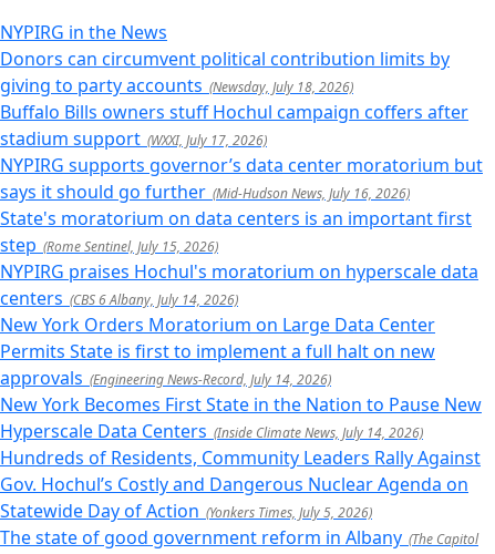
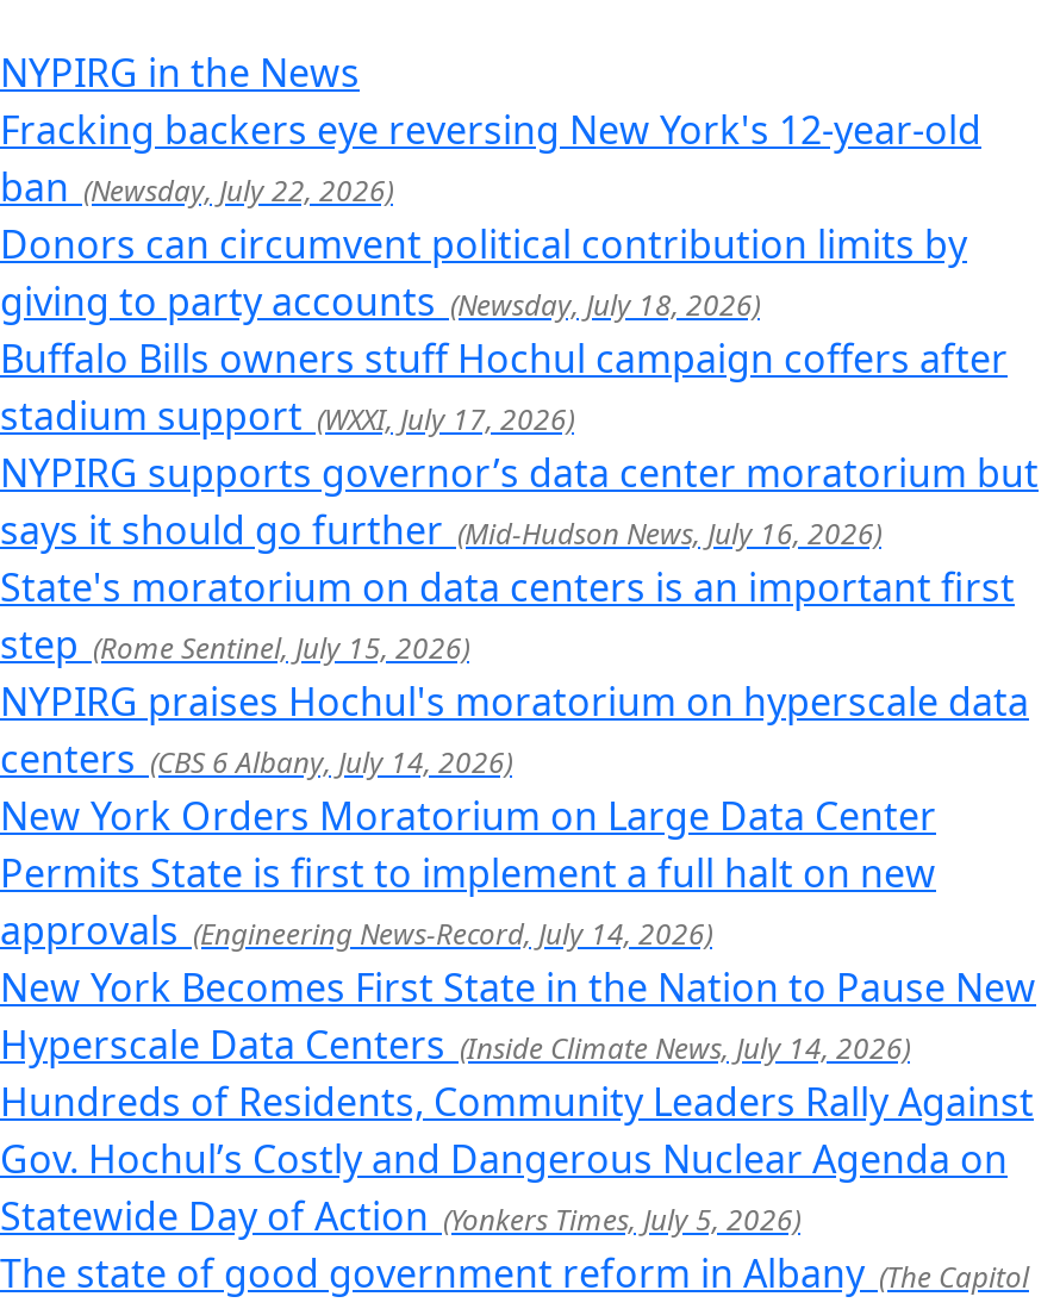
none -> [0,104,981,213] Fracking backers eye reversing New York's 12-year-old | ban (Newsday, July 22, 2026)

